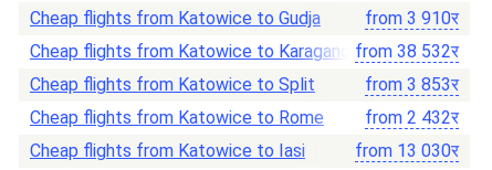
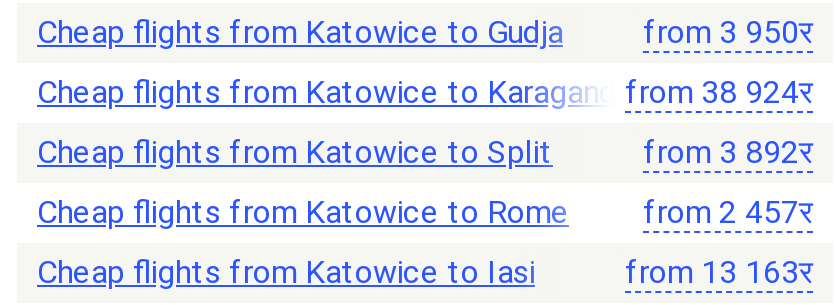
[365,8,459,28] from 3 910र -> [643,13,813,51] from 3 950र
[355,41,459,62] from 38 532र -> [625,73,813,111] from 38 924र
[365,74,459,95] from 3 853र -> [643,133,813,171] from 3 892र
[30,107,459,128] Cheap flights from Katowice to Rome from 2 432र -> [37,193,813,231] Cheap flights from Katowice to Rome from 2 457र
[355,140,459,161] from 13 030र -> [625,253,813,291] from 13 163र

